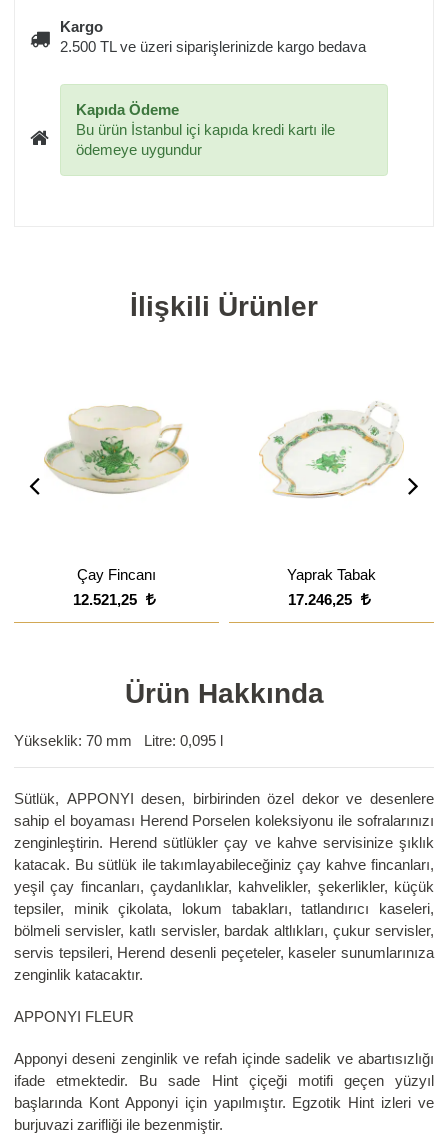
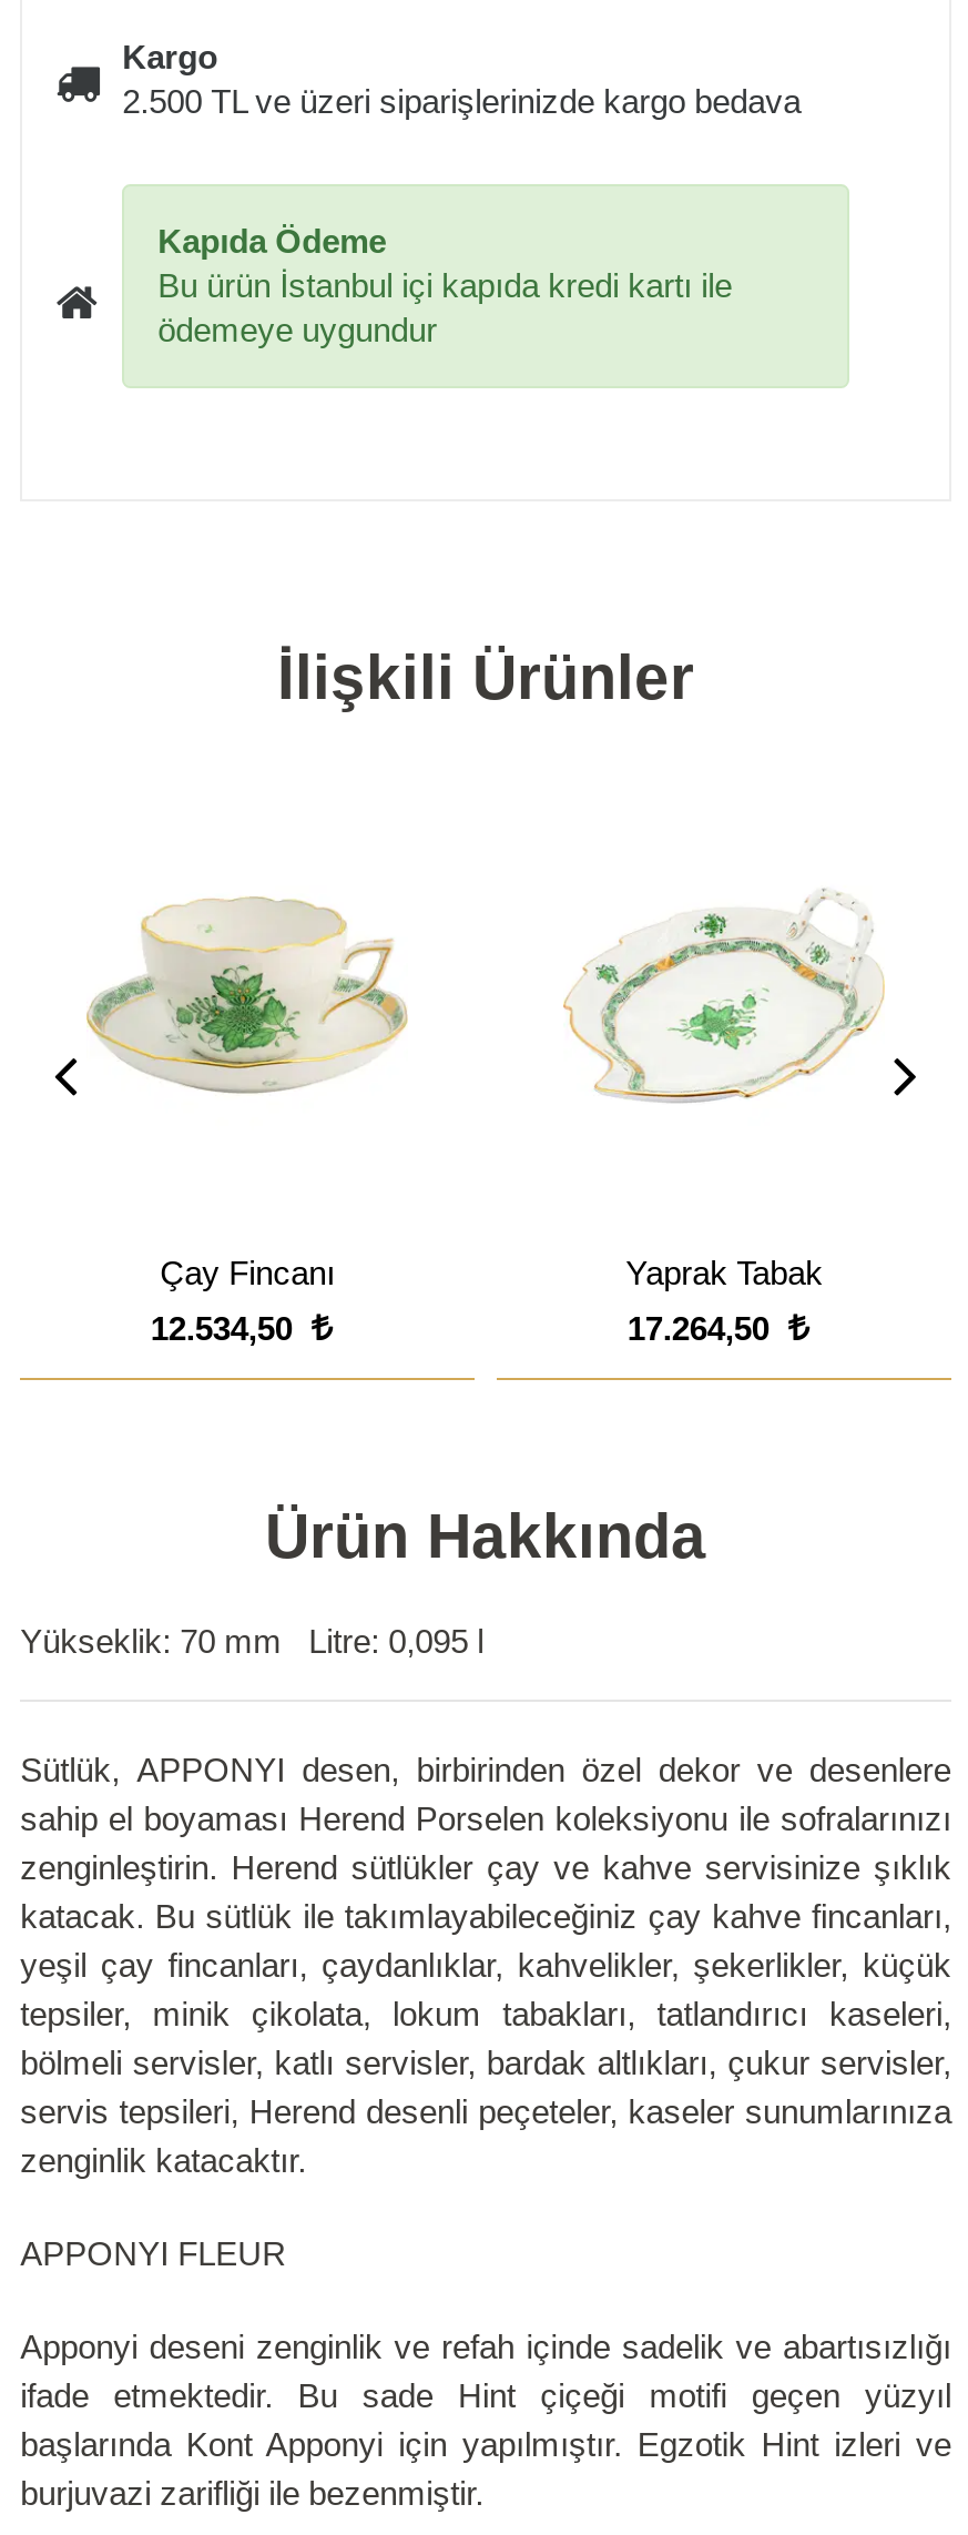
[73,591,141,608] 12.521,25 -> [151,1310,301,1347] 12.534,50
[288,591,356,608] 17.246,25 -> [627,1310,778,1347] 17.264,50

